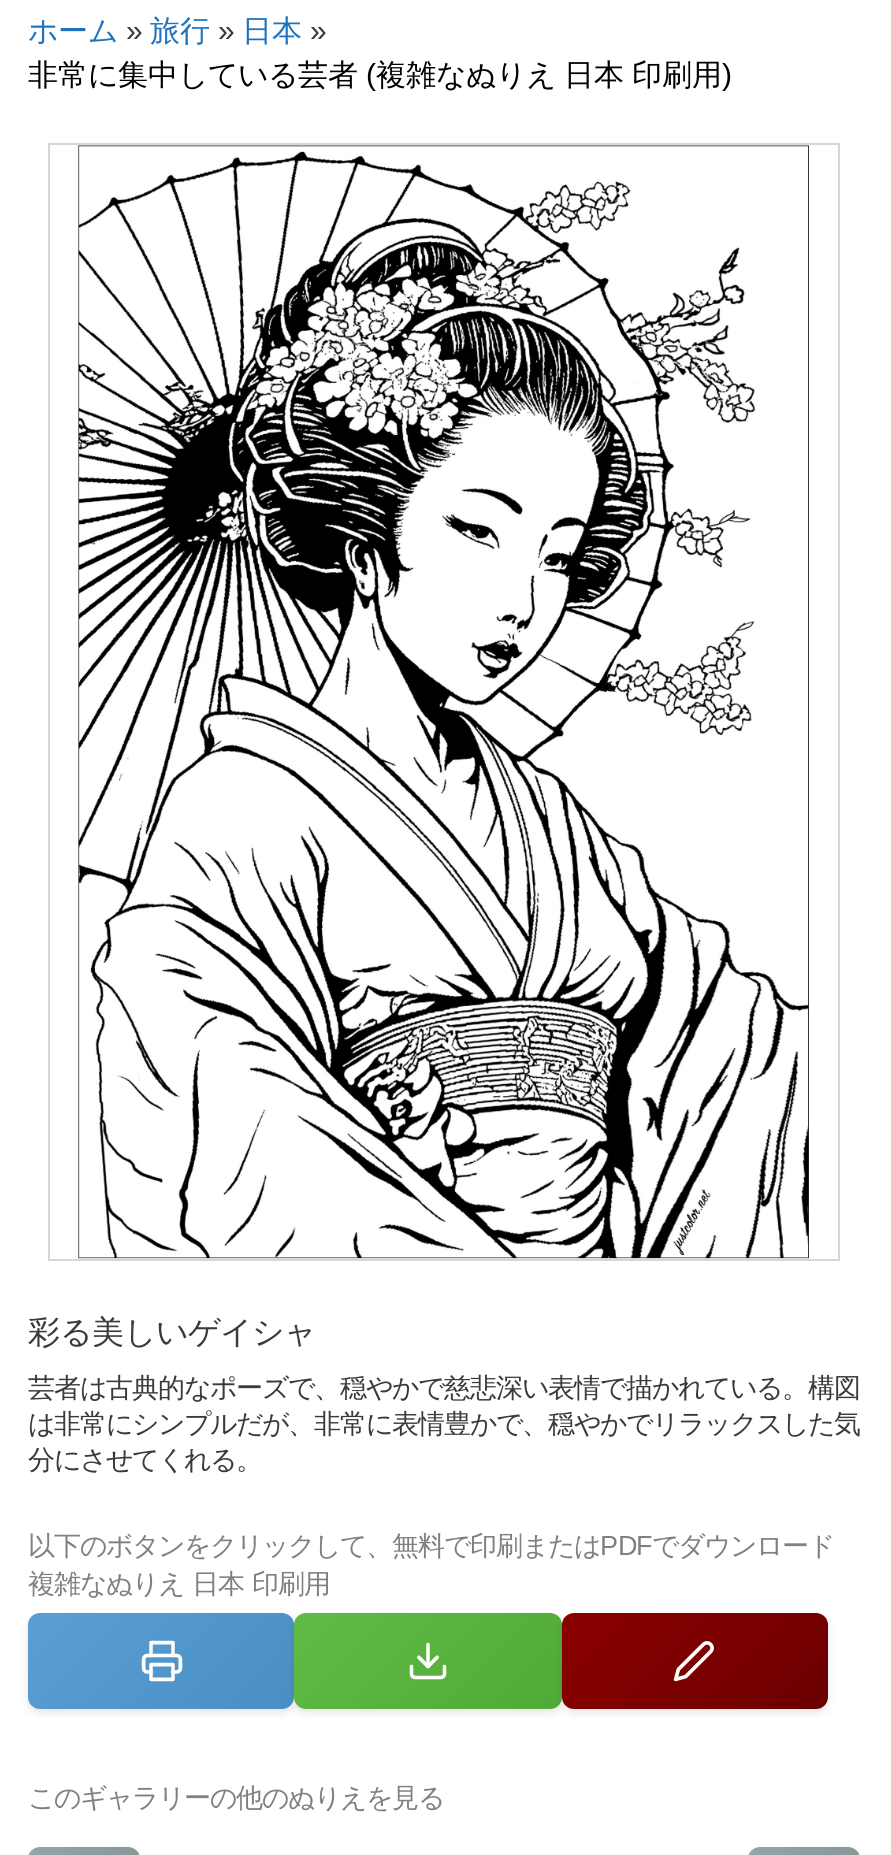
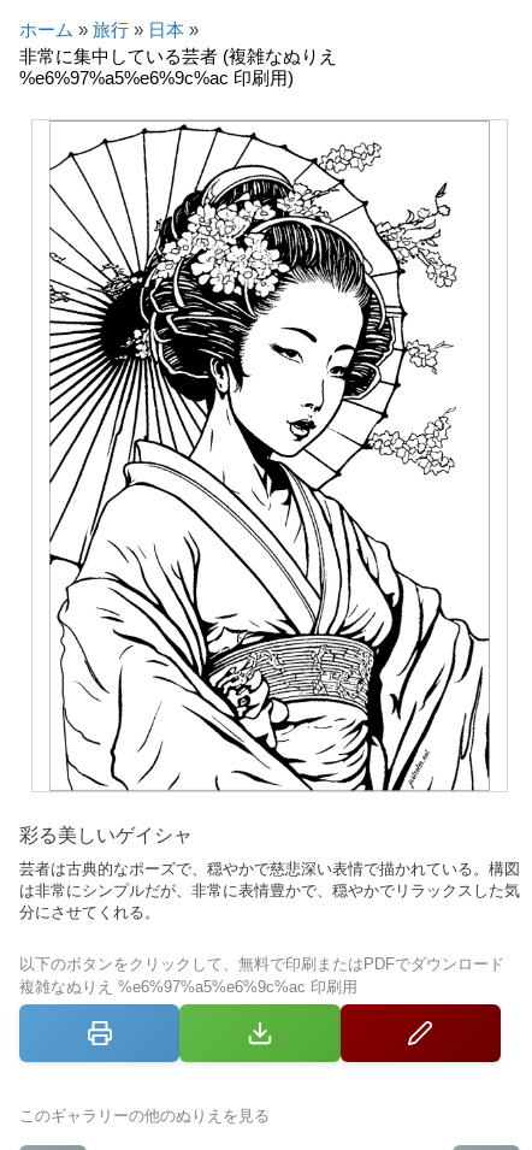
[28,57,732,91] 非常に集中している芸者 (複雑なぬりえ 日本 印刷用) -> [19,46,337,88] 非常に集中している芸者 (複雑なぬりえ | %e6%97%a5%e6%9c%ac 印刷用)
[28,1569,330,1599] 複雑なぬりえ 日本 印刷用 -> [19,978,357,996] 複雑なぬりえ %e6%97%a5%e6%9c%ac 印刷用

